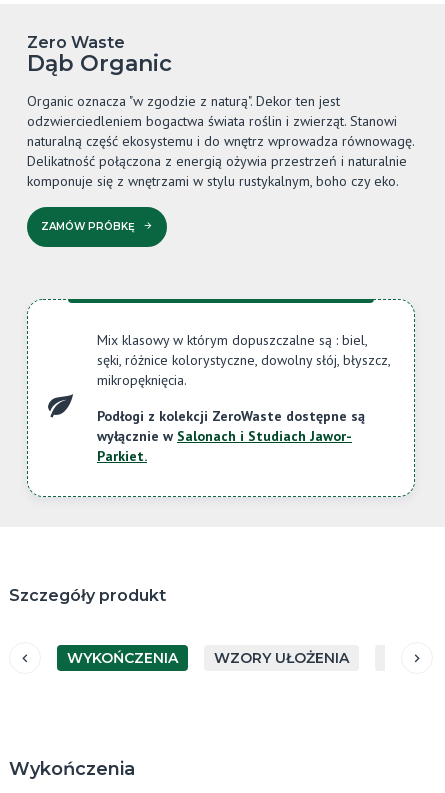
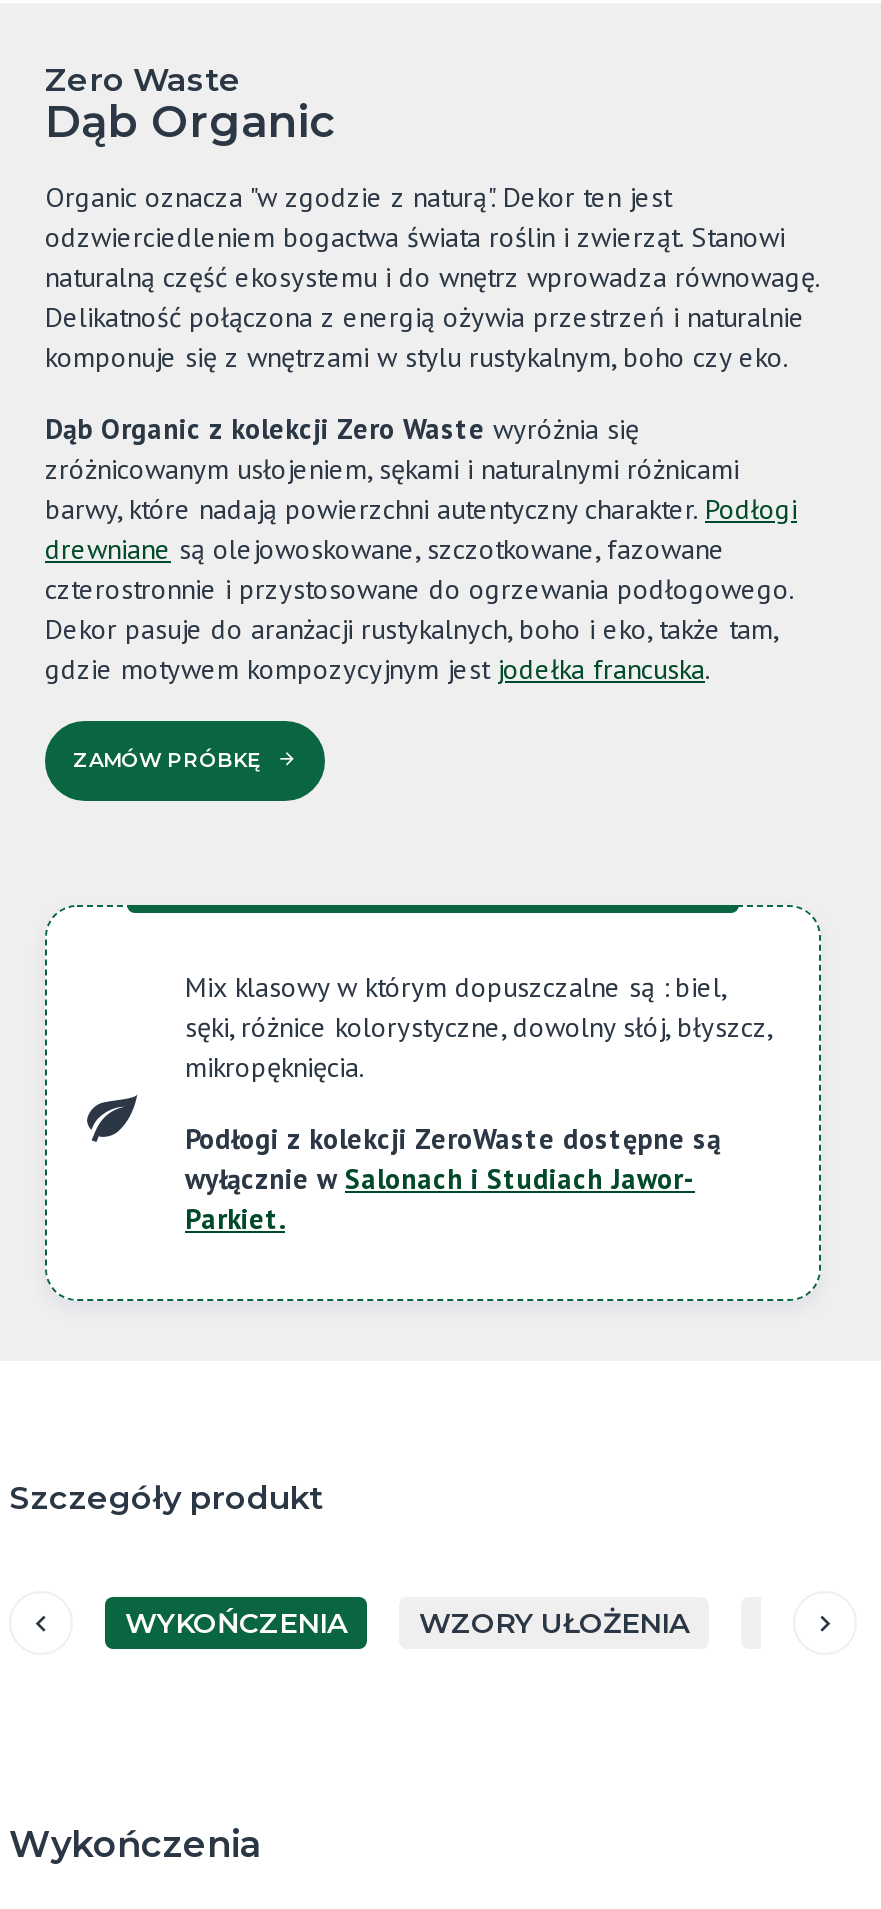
none -> [45,411,797,687] Dąb Organic z kolekcji Zero Waste wyróżnia się | zróżnicowanym usłojeniem, sękami i naturalnymi różnicami | barwy, które nadają powierzchni autentyczny charakter. Podłogi | drewniane są olejowoskowane, szczotkowane, fazowane | czterostronnie i przystosowane do ogrzewania podłogowego. | Dekor pasuje do aranżacji rustykalnych, boho i eko, także tam, | gdzie motywem kompozycyjnym jest jodełka francuska.

